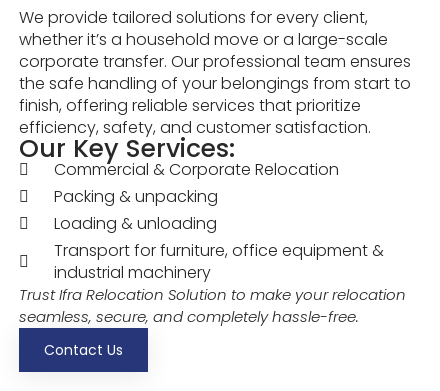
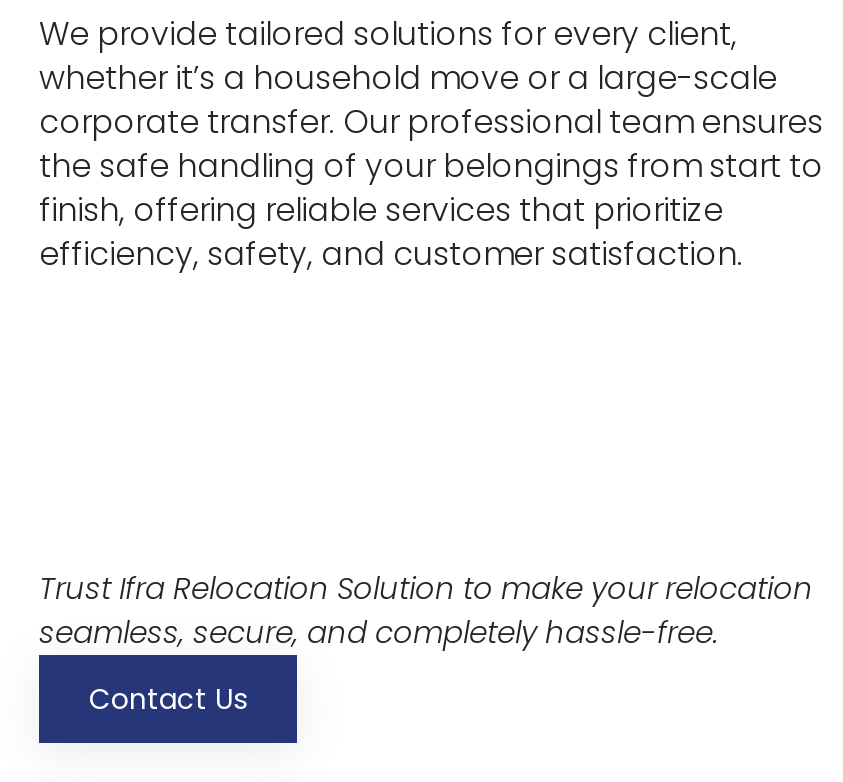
[19,131,384,284] Our Key Services: | Commercial & Corporate Relocation | Packing & unpacking | Loading & unloading | Transport for furniture, office equipment & | industrial machinery -> none

